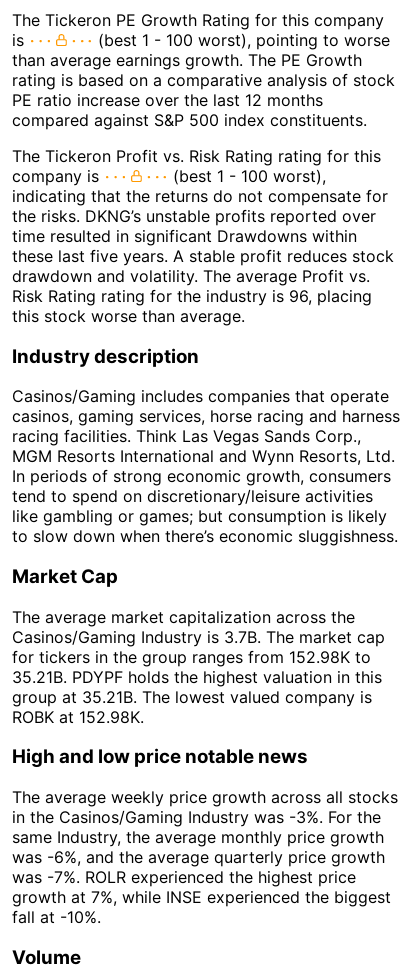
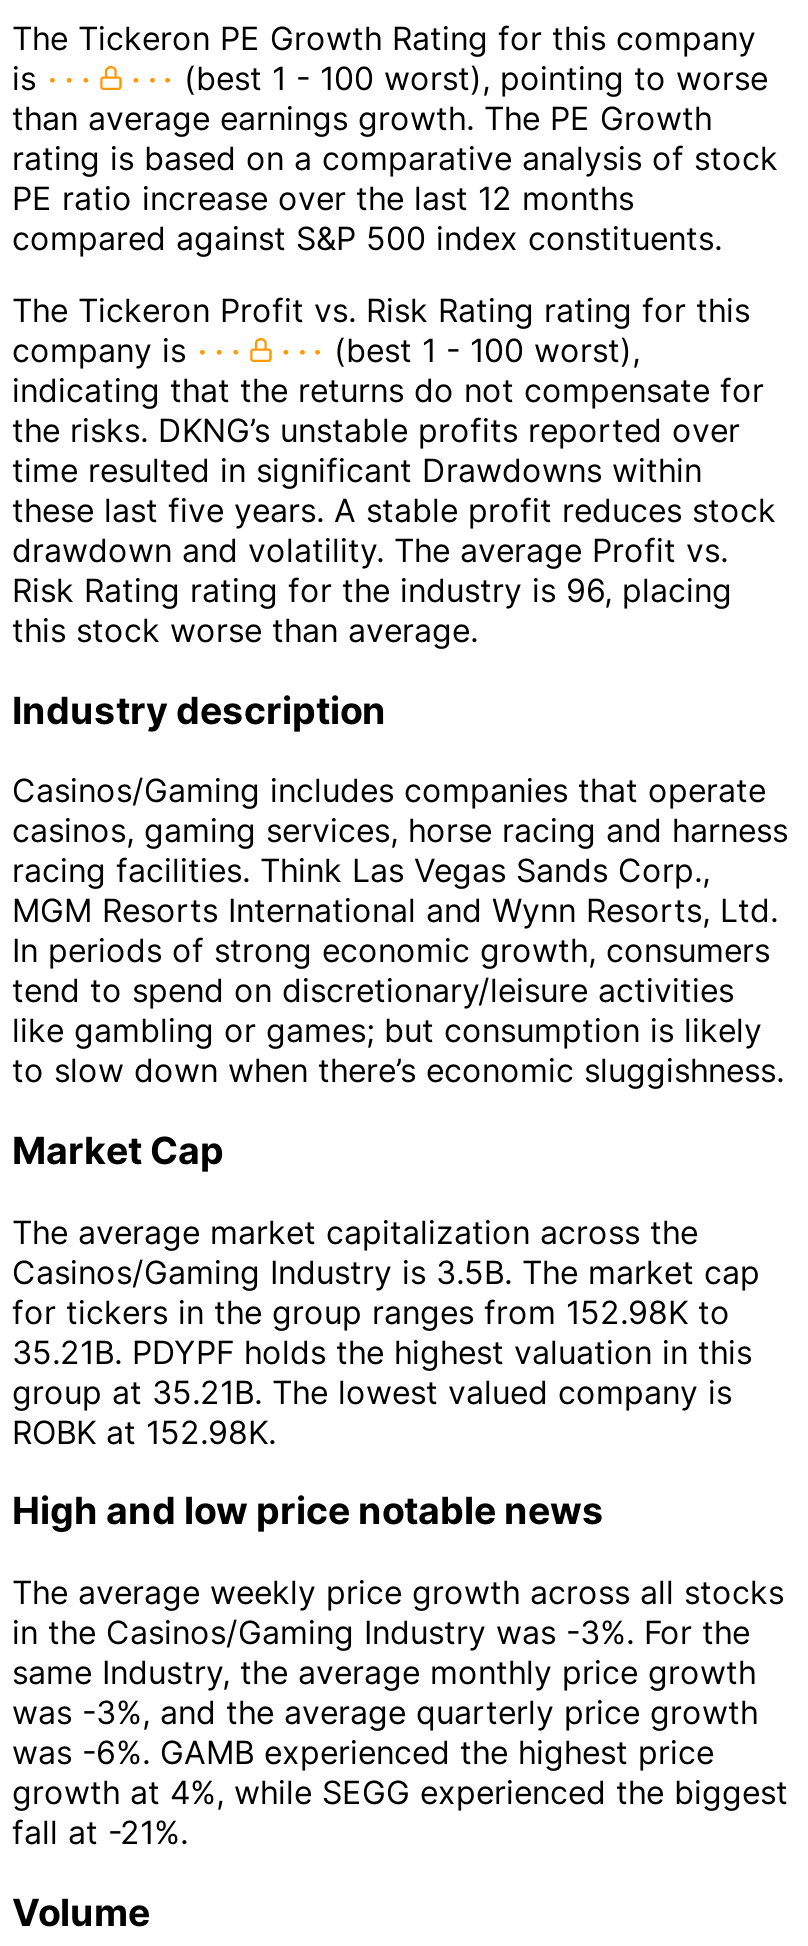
[12,627,385,647] Casinos/Gaming Industry is 3.7B. The market cap -> [12,1251,760,1291] Casinos/Gaming Industry is 3.5B. The market cap
[12,847,385,867] was -6%, and the average quarterly price growth -> [12,1692,758,1732] was -3%, and the average quarterly price growth
[12,867,356,887] was -7%. ROLR experienced the highest price -> [12,1732,714,1772] was -6%. GAMB experienced the highest price
[12,887,391,907] growth at 7%, while INSE experienced the biggest -> [12,1772,788,1812] growth at 4%, while SEGG experienced the biggest
[12,907,101,927] fall at -10%. -> [12,1812,188,1852] fall at -21%.

